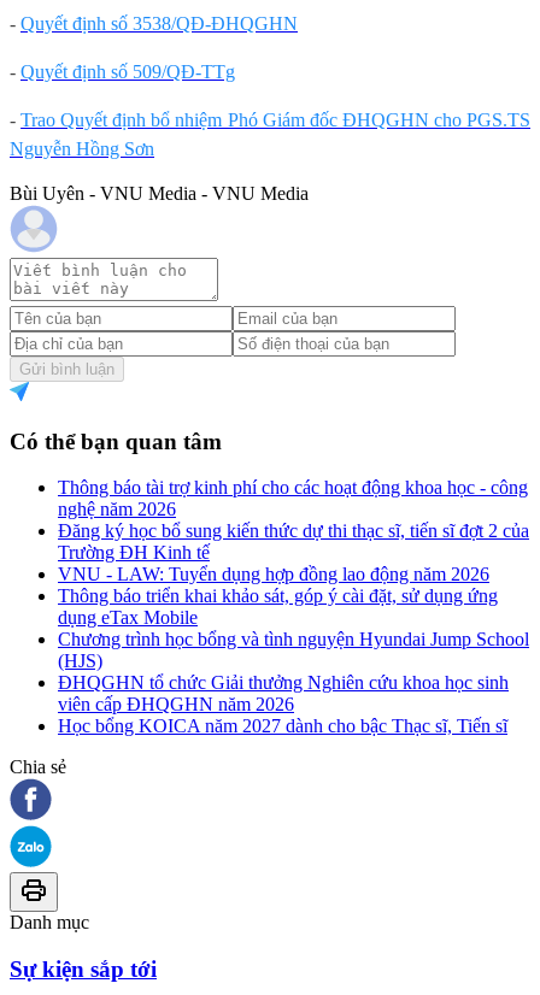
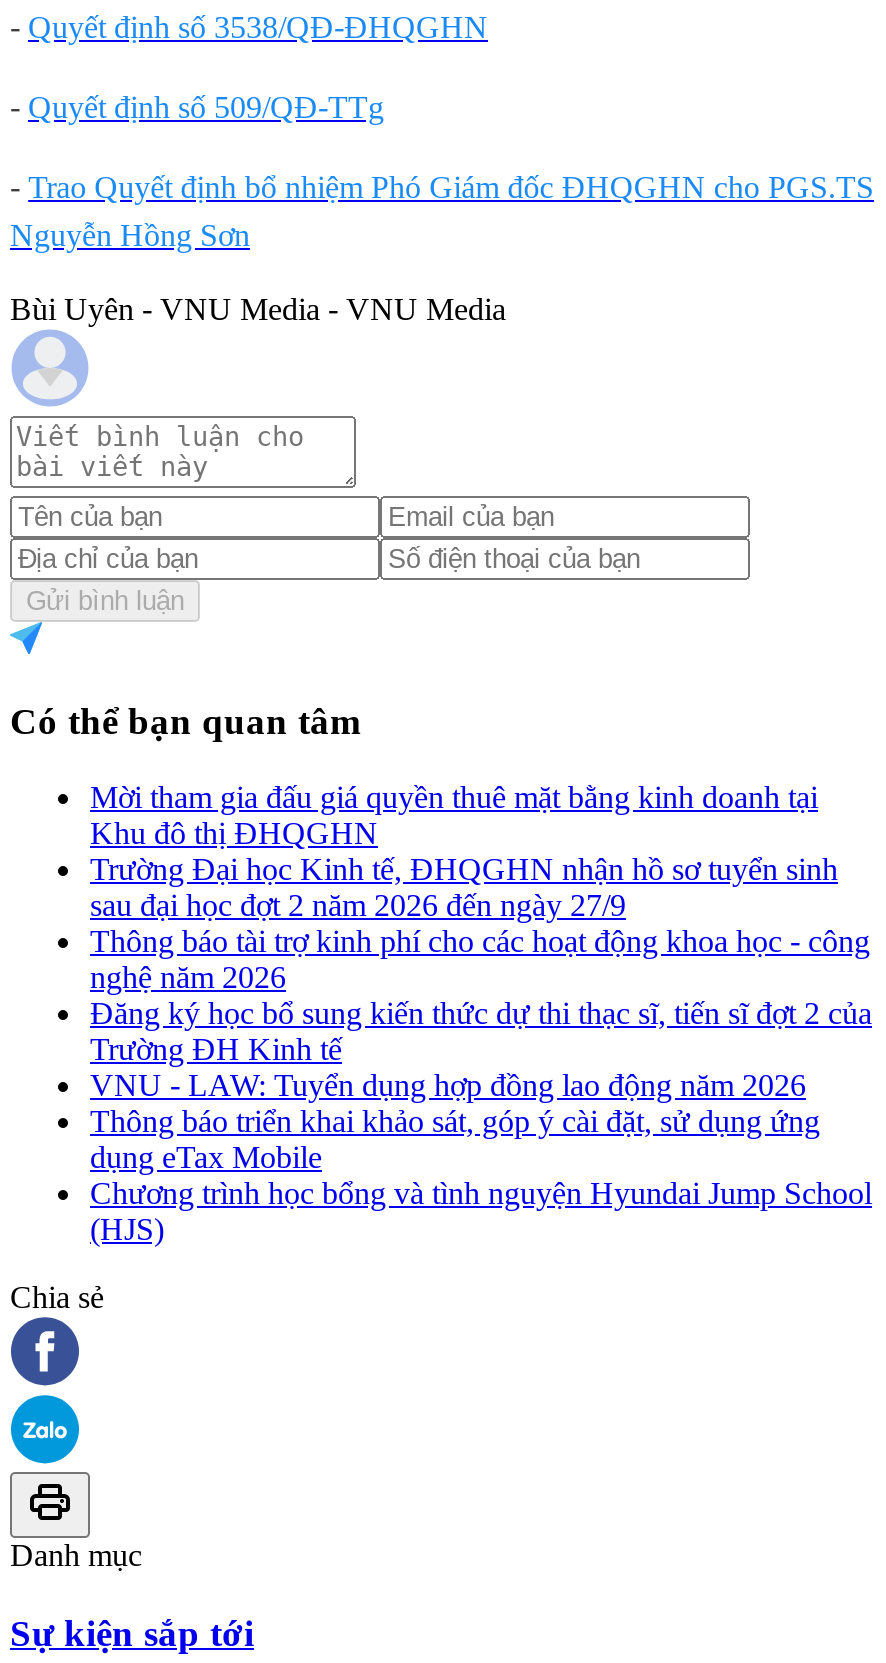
none -> [90,781,838,923] Mời tham gia đấu giá quyền thuê mặt bằng kinh doanh tại | Khu đô thị ĐHQGHN | Trường Đại học Kinh tế, ĐHQGHN nhận hồ sơ tuyển sinh | sau đại học đợt 2 năm 2026 đến ngày 27/9
moved [58,477,529,671] -> [90,925,872,1247]: Thông báo tài trợ kinh phí cho các hoạt động khoa học - công | nghệ năm 2026 | Đăng ký học bổ sung kiến thức dự thi thạc sĩ, tiến sĩ đợt 2 của | ... | Chương trình học bổng và tình nguyện Hyundai Jump School | (HJS)
[58,673,509,736] ĐHQGHN tổ chức Giải thưởng Nghiên cứu khoa học sinh | viên cấp ĐHQGHN năm 2026 | Học bổng KOICA năm 2027 dành cho bậc Thạc sĩ, Tiến sĩ -> none

